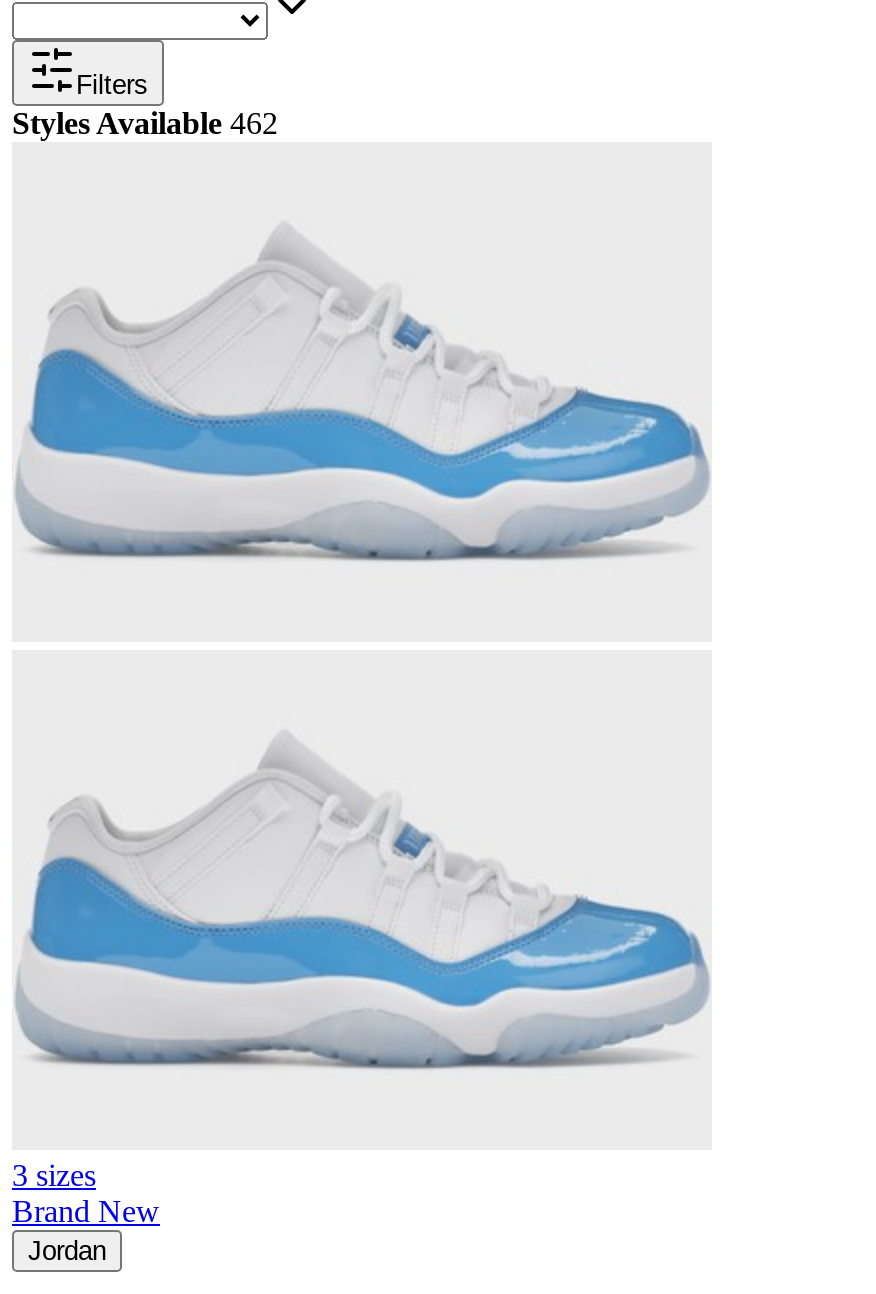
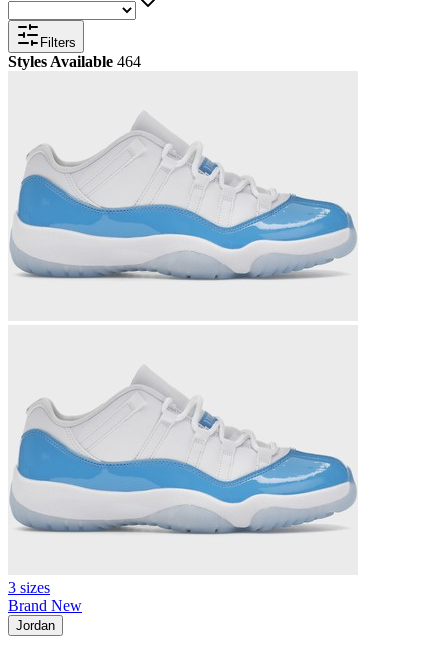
[12,106,278,140] Styles Available 462 -> [8,53,141,70] Styles Available 464

